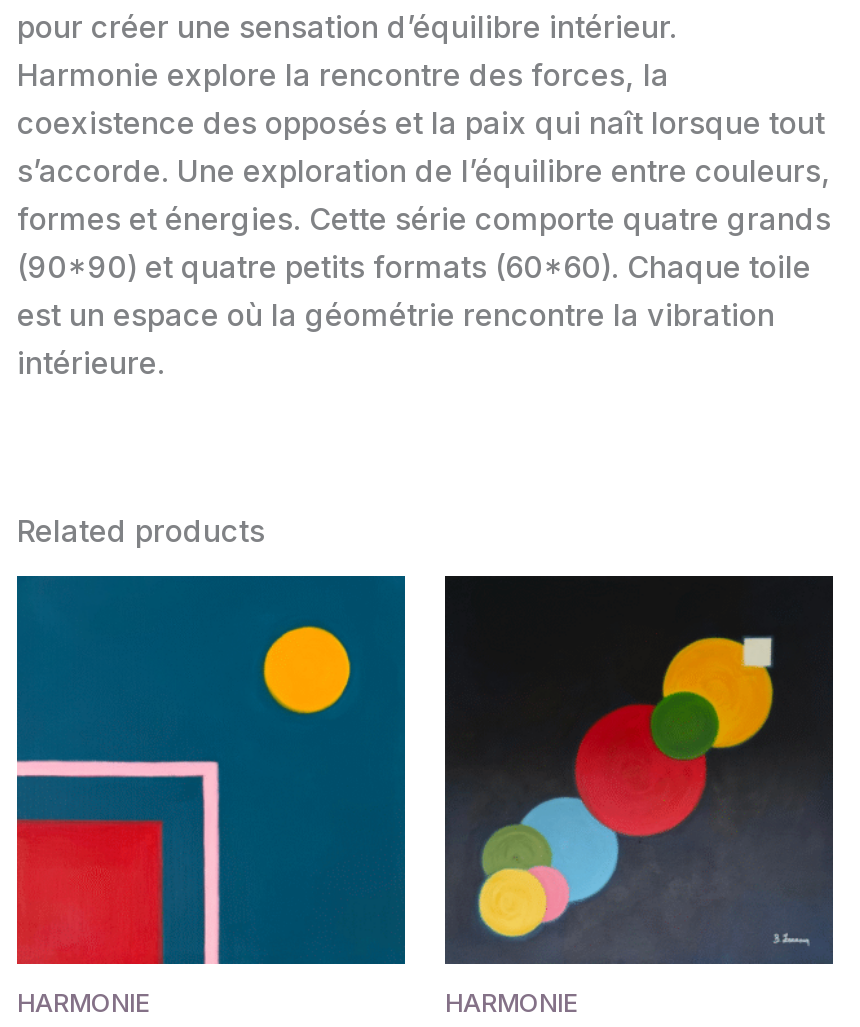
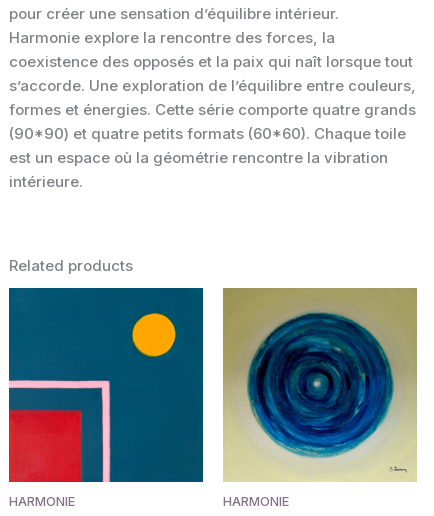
[443,574,835,966] [image] -> [222,287,418,482] [image]

